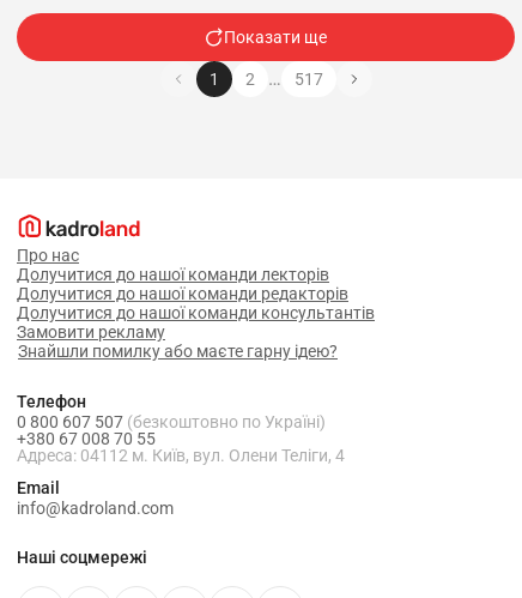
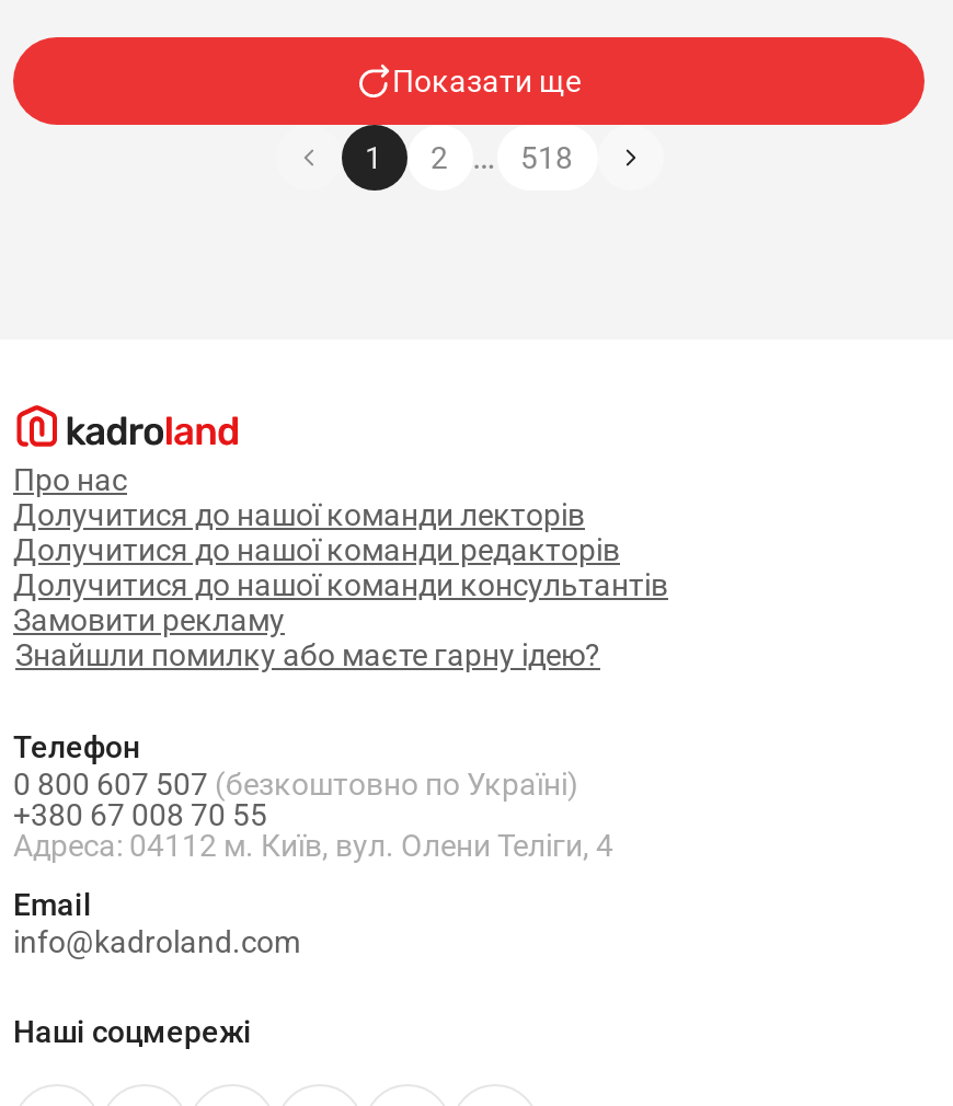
[294,70,323,89] 517 -> [520,140,573,175] 518

